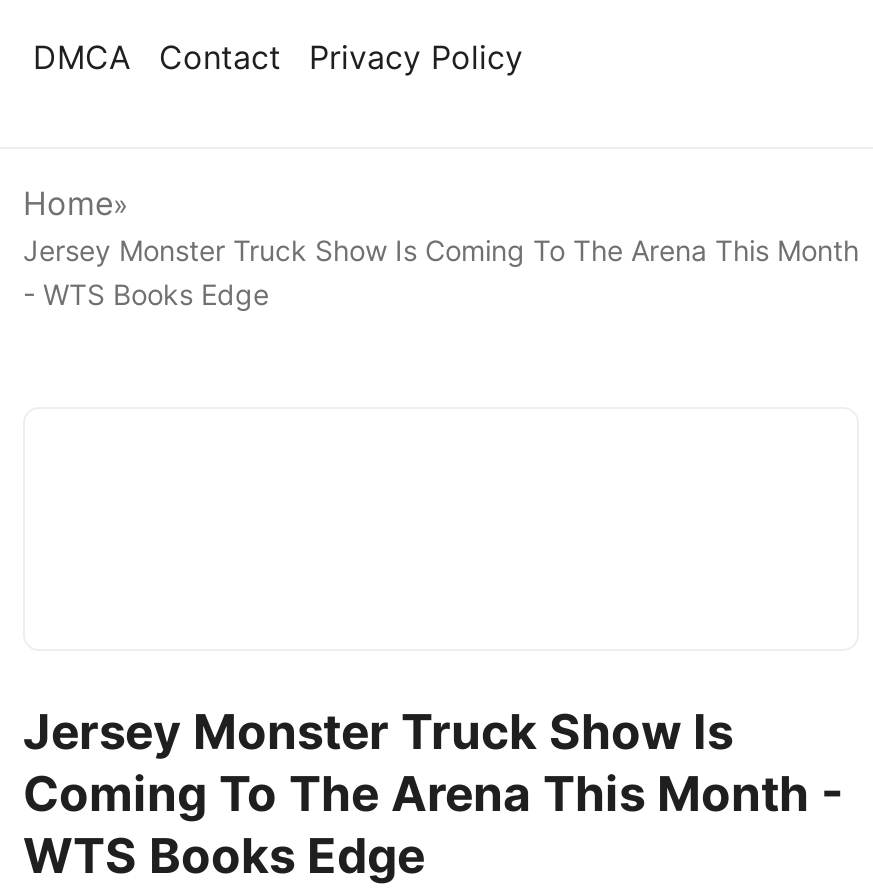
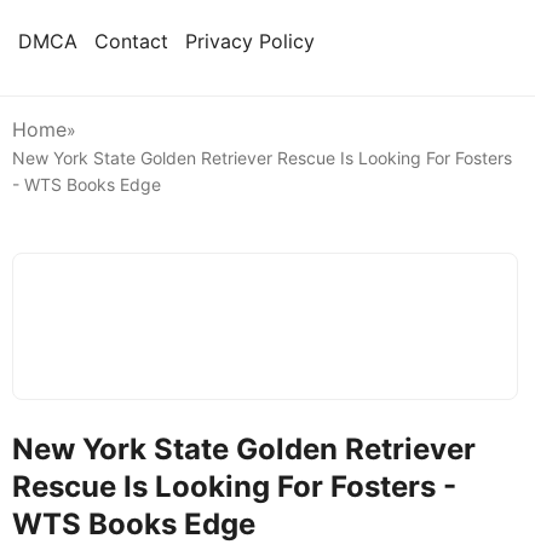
[23,233,859,267] Jersey Monster Truck Show Is Coming To The Arena This Month -> [12,147,512,168] New York State Golden Retriever Rescue Is Looking For Fosters
[23,703,843,823] Jersey Monster Truck Show Is | Coming To The Arena This Month - -> [12,432,476,504] New York State Golden Retriever | Rescue Is Looking For Fosters -

